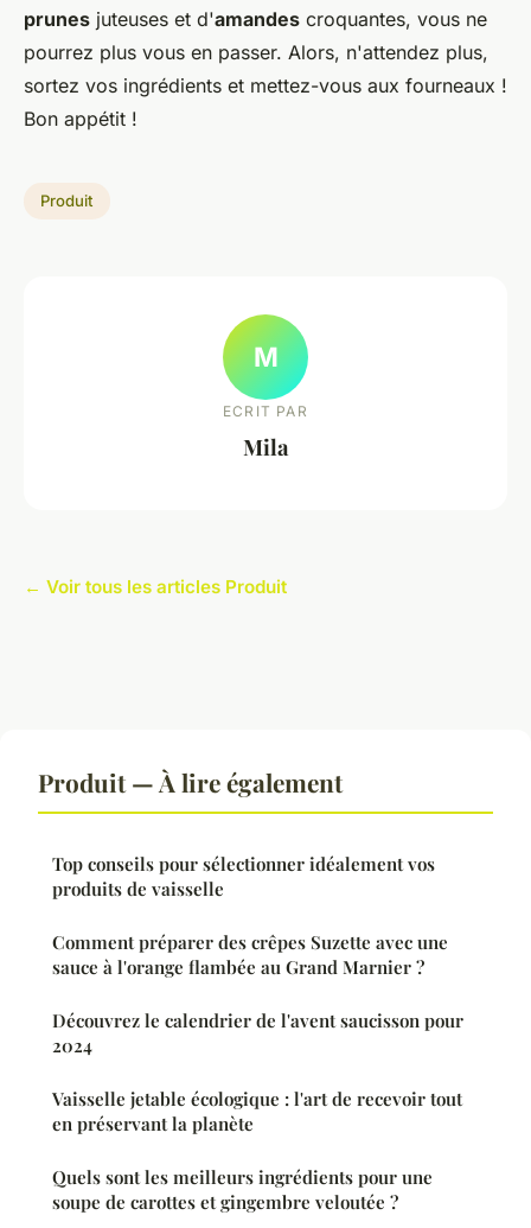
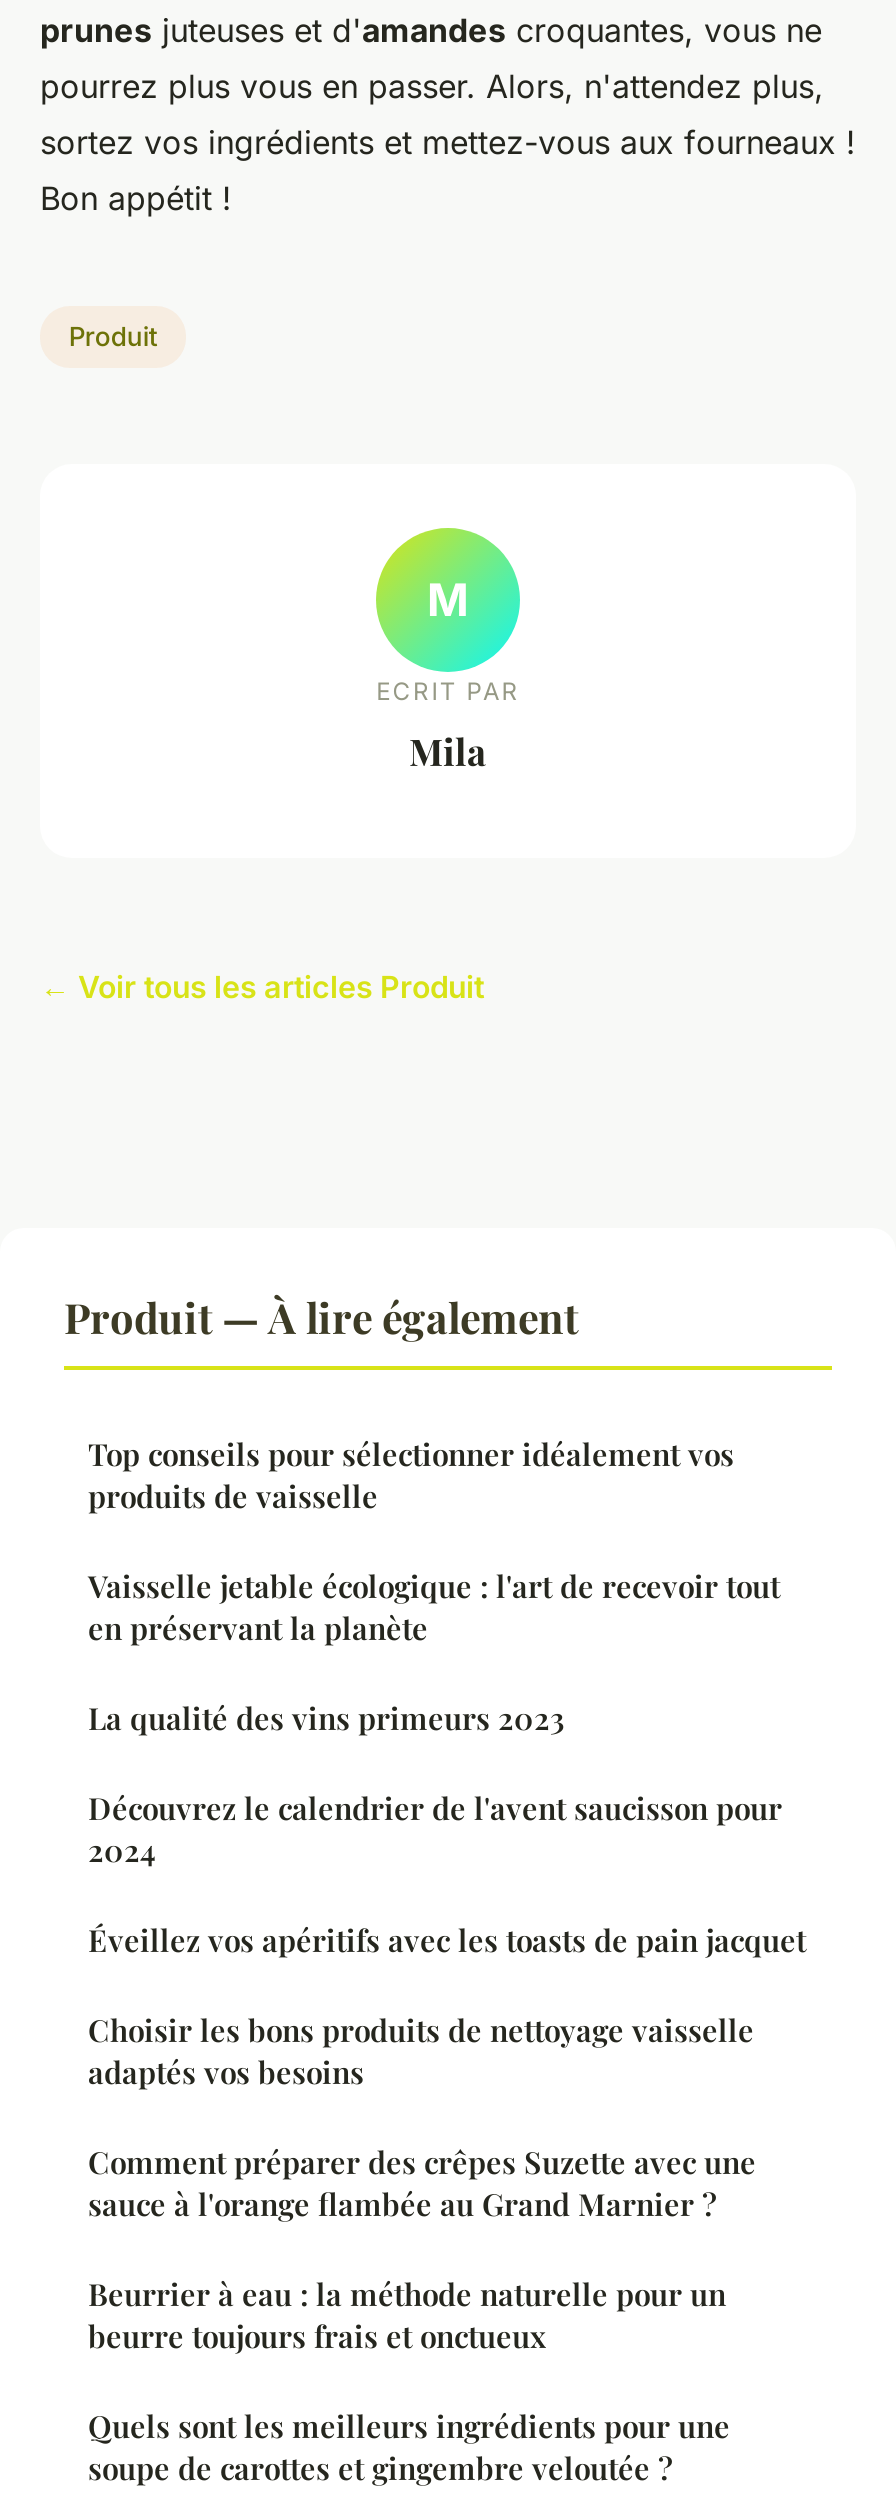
none -> [88,1699,806,2093] La qualité des vins primeurs 2023 | Éveillez vos apéritifs avec les toasts de pain jacquet | Choisir les bons produits de nettoyage vaisselle | adaptés vos besoins
moved [52,931,448,979] -> [88,2143,756,2225]: Comment préparer des crêpes Suzette avec une | sauce à l'orange flambée au Grand Marnier ?
none -> [88,2275,726,2357] Beurrier à eau : la méthode naturelle pour un | beurre toujours frais et onctueux
moved [52,1009,463,1136] -> [88,1567,782,1871]: Découvrez le calendrier de l'avent saucisson pour | 2024 | Vaisselle jetable écologique : l'art de recevoir tout | en préservant la planète

